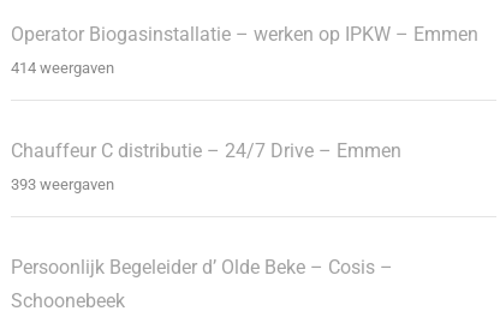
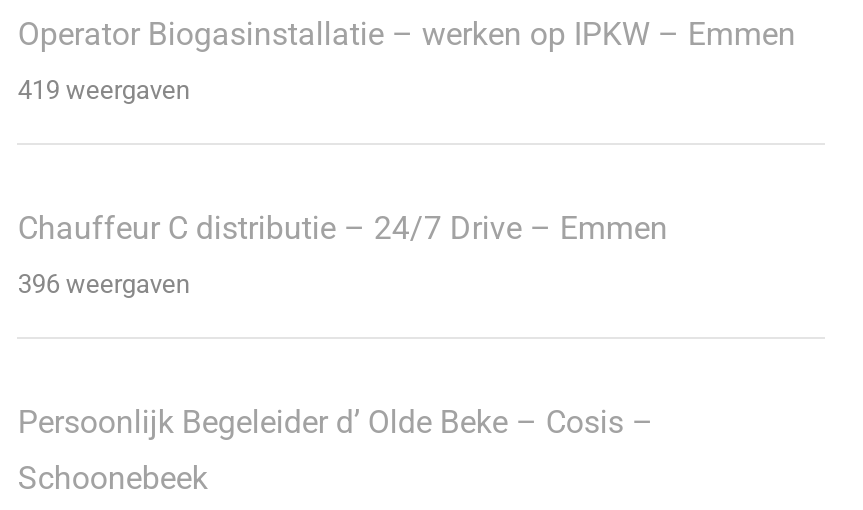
[11,59,115,77] 414 weergaven -> [18,75,190,105] 419 weergaven
[11,176,115,194] 393 weergaven -> [18,269,190,299] 396 weergaven

